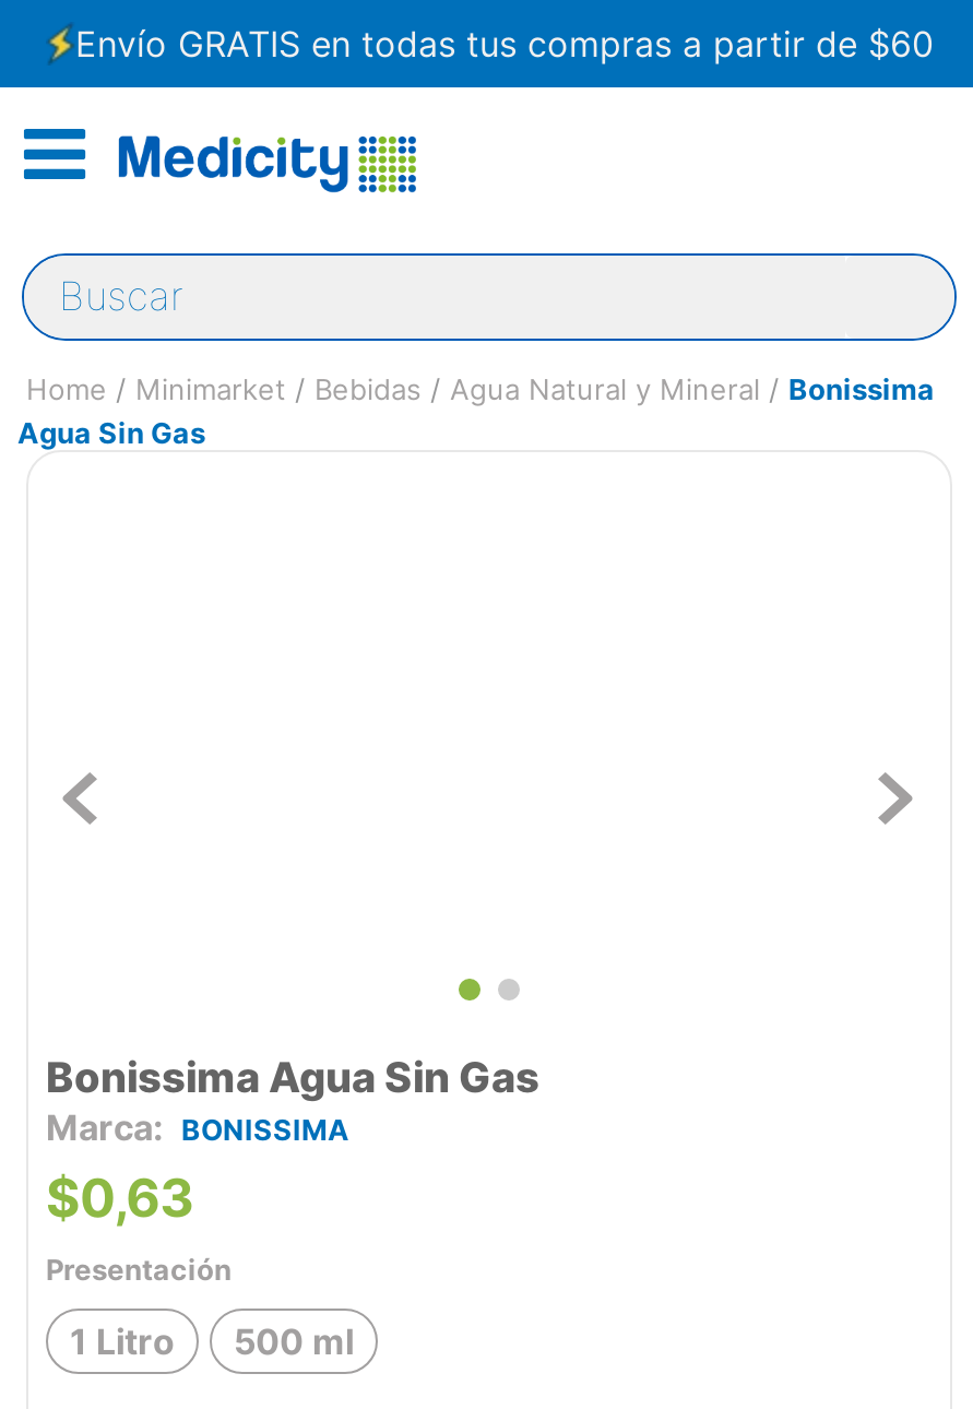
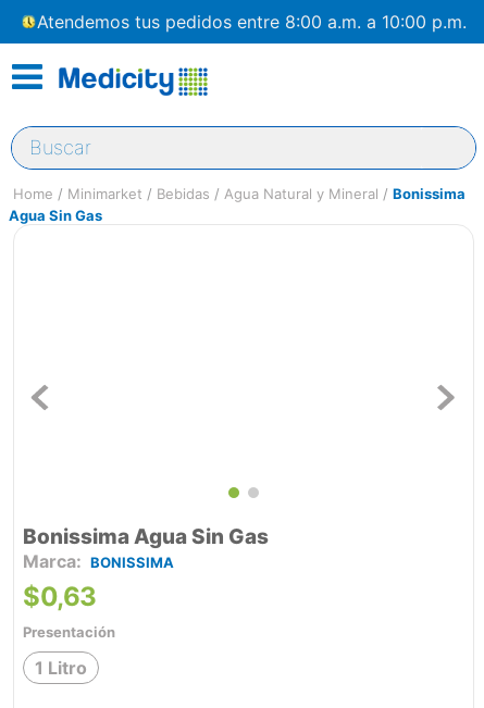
[75,22,934,66] Envío GRATIS en todas tus compras a partir de $60 -> [37,11,467,33] Atendemos tus pedidos entre 8:00 a.m. a 10:00 p.m.
[234,1320,354,1363] 500 ml -> none

